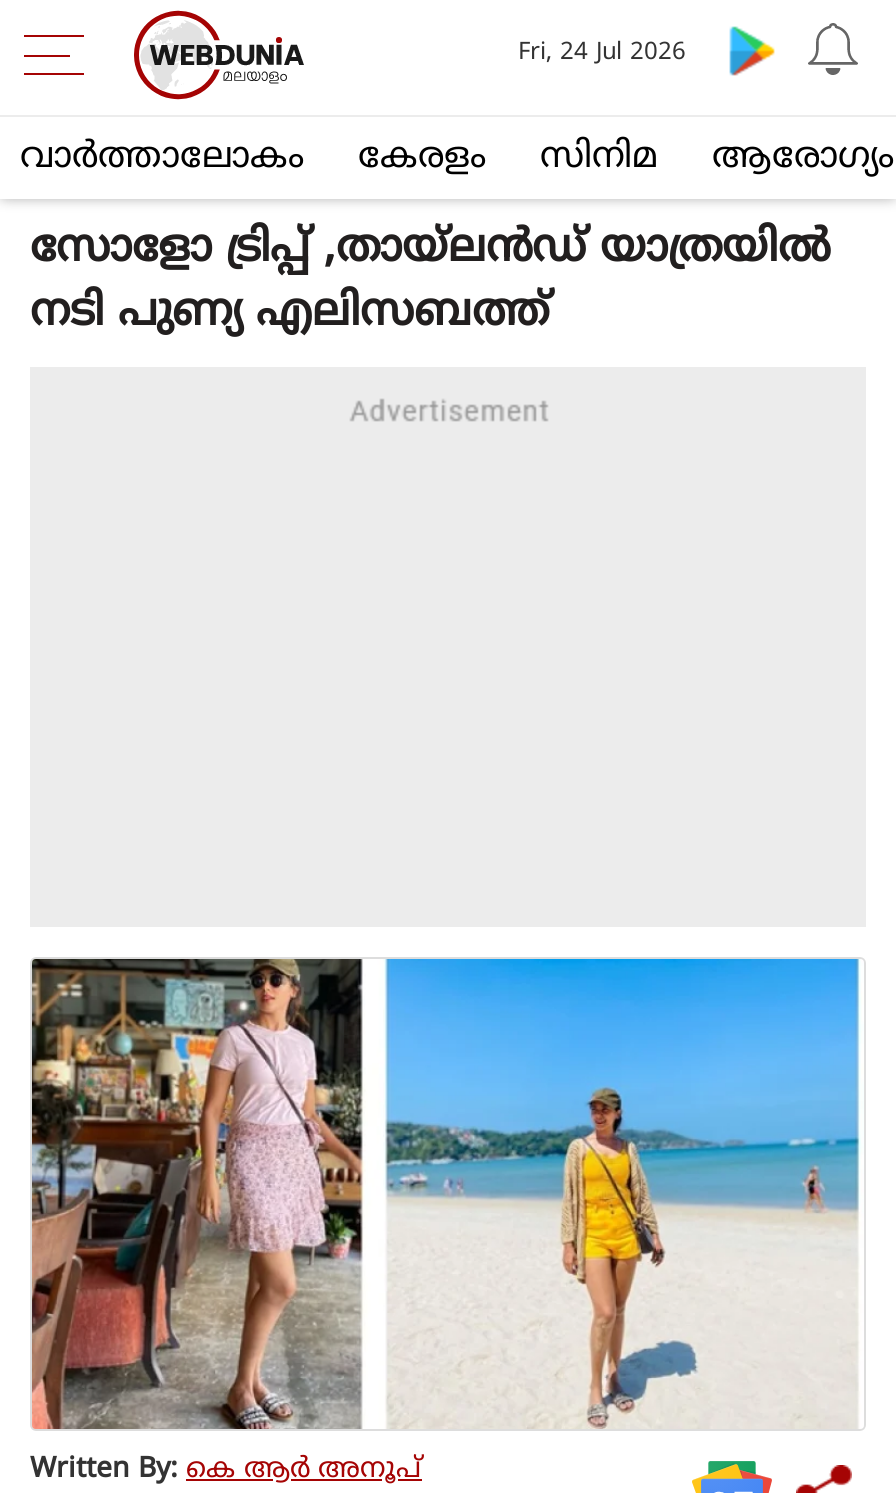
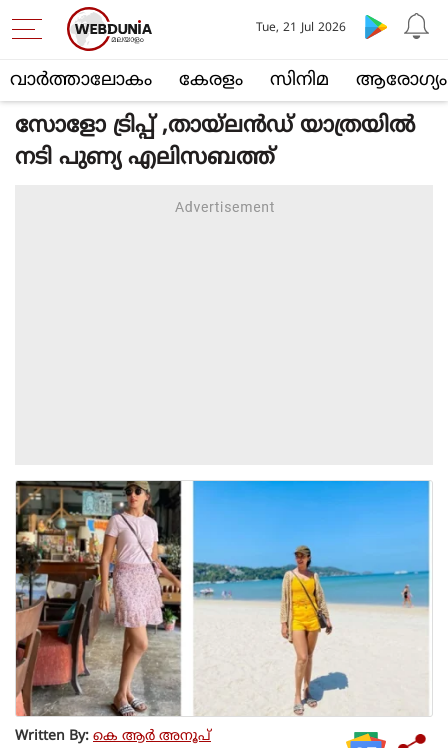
[518,39,686,69] Fri, 24 Jul 2026 -> [256,21,346,36] Tue, 21 Jul 2026

